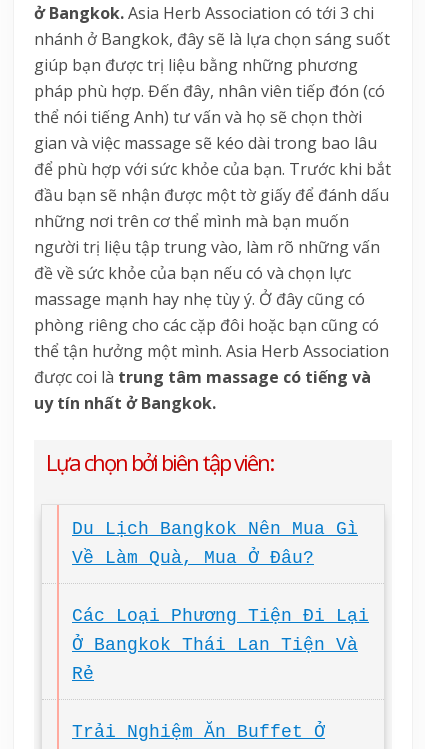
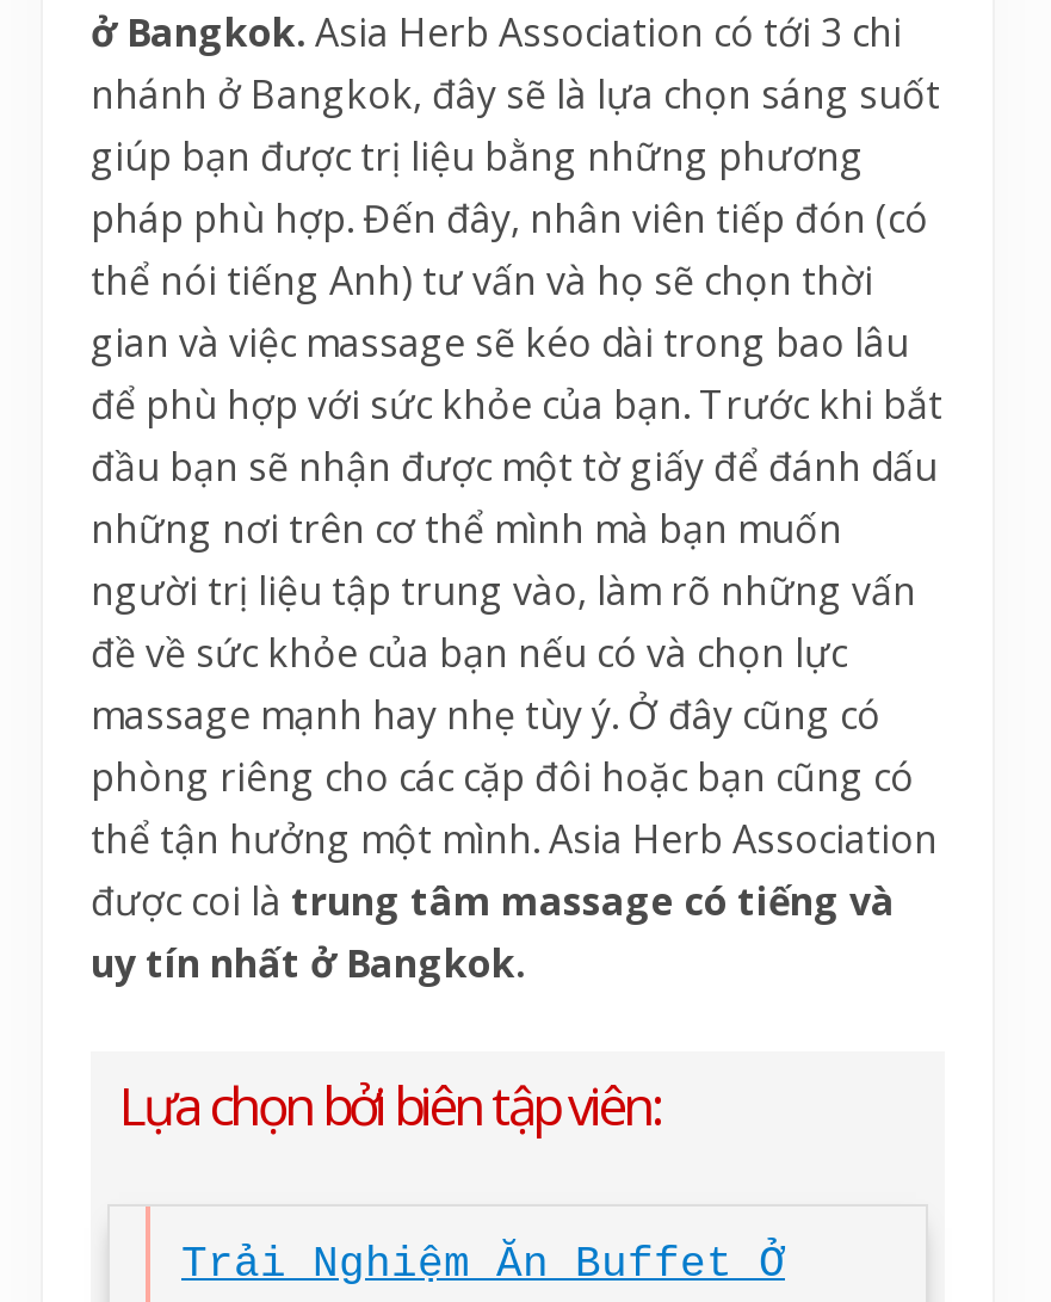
[72,519,369,684] Du Lịch Bangkok Nên Mua Gì | Về Làm Quà, Mua Ở Đâu? | Các Loại Phương Tiện Đi Lại | Ở Bangkok Thái Lan Tiện Và | Rẻ -> none

